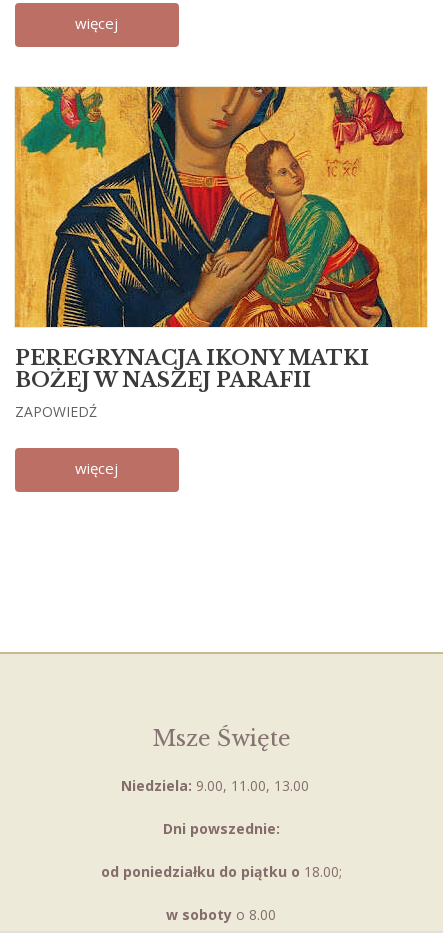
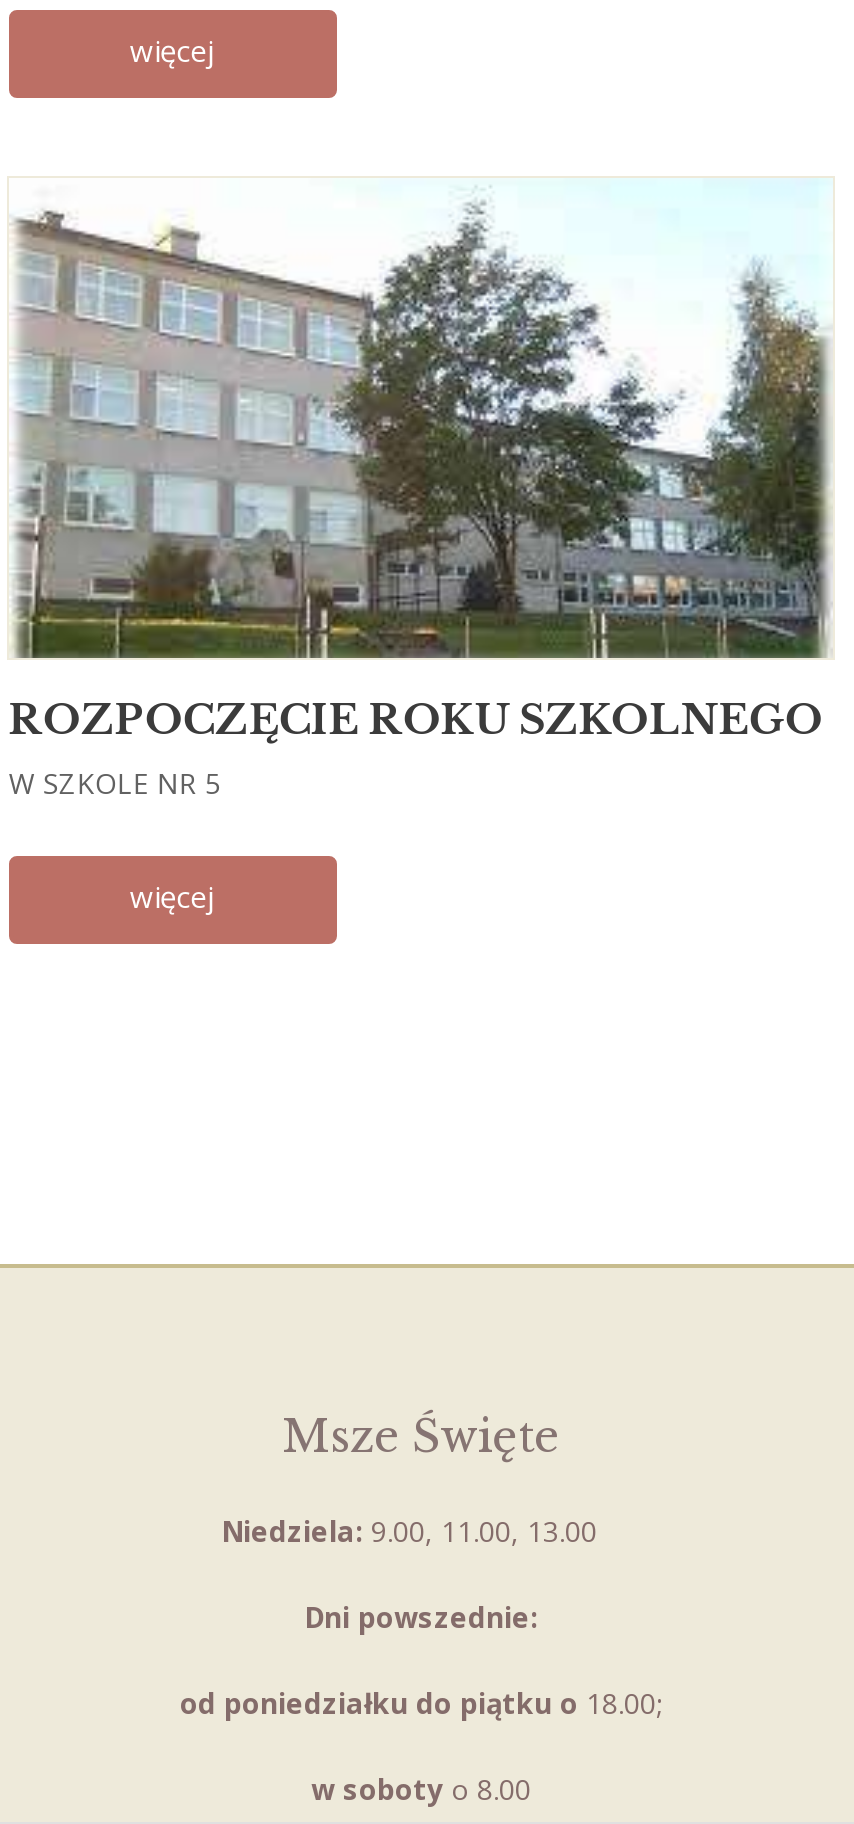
[14,86,428,421] [image] | PEREGRYNACJA IKONY MATKI | BOŻEJ W NASZEJ PARAFII | ZAPOWIEDŹ -> [9,178,833,801] [image] | ROZPOCZĘCIE ROKU SZKOLNEGO | W SZKOLE NR 5

